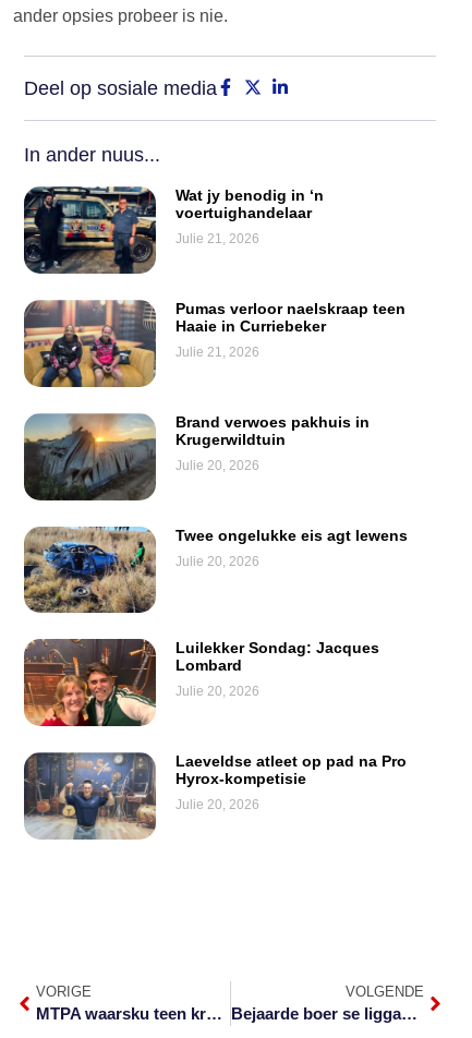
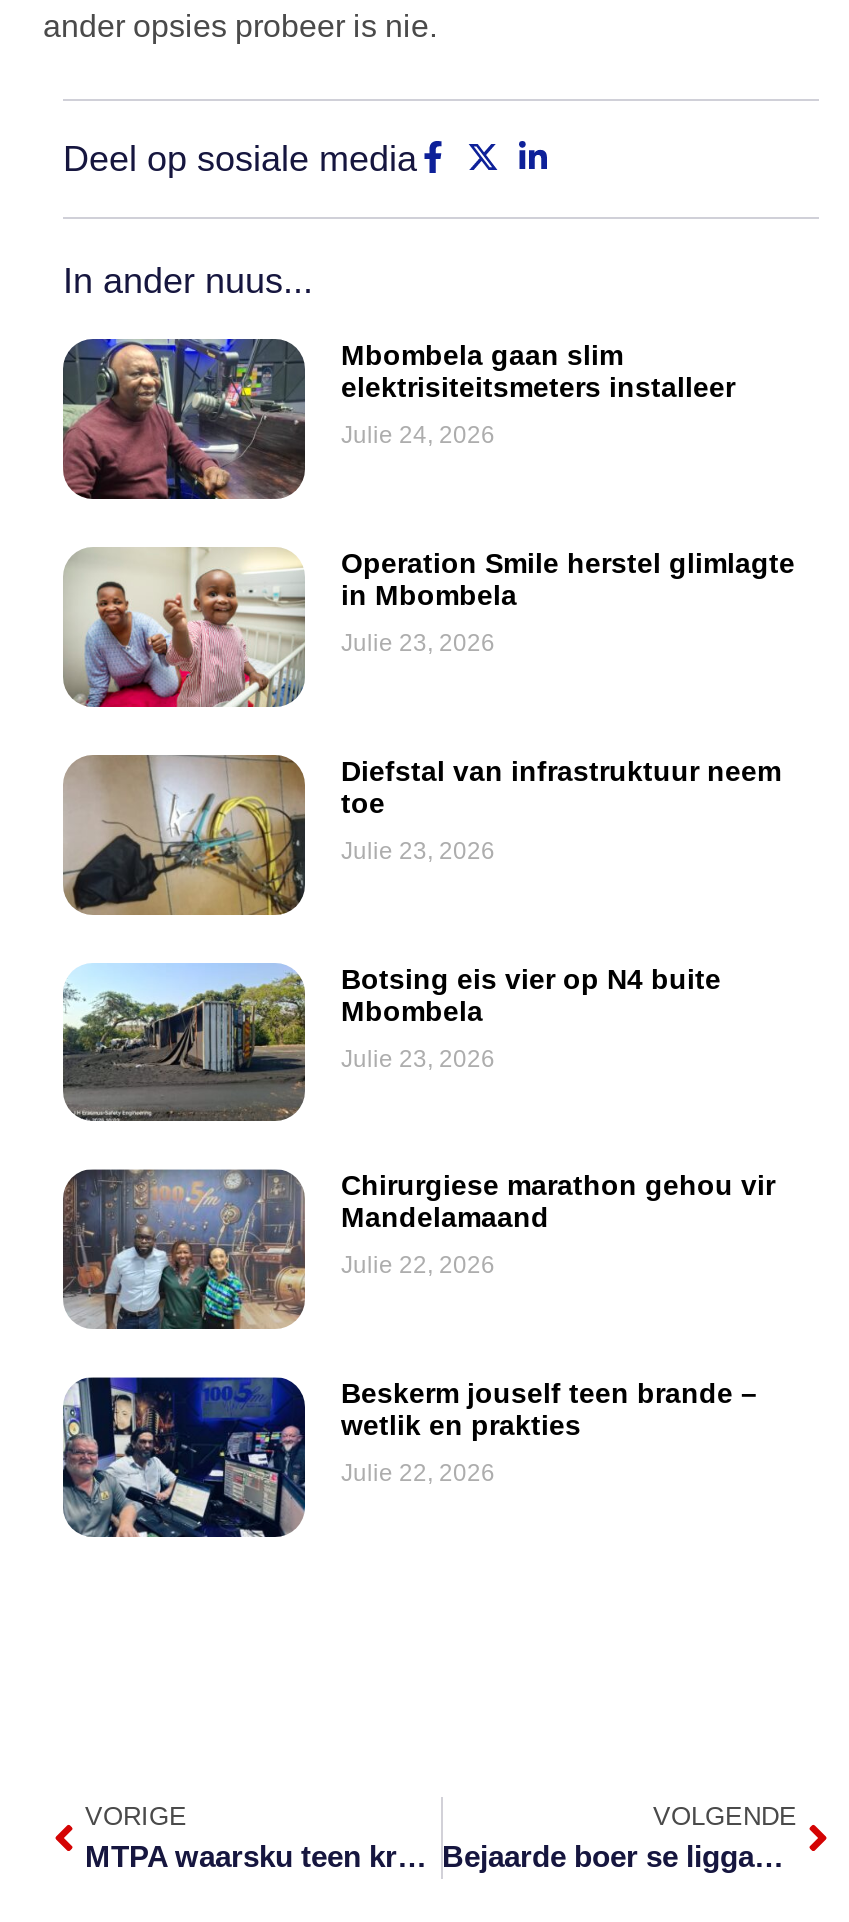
[23,185,324,275] [image] | Wat jy benodig in ‘n | voertuighandelaar -> [61,337,735,501] [image] | Mbombela gaan slim | elektrisiteitsmeters installeer
[176,231,259,247] Julie 21, 2026 -> [341,421,495,449] Julie 24, 2026
[24,300,406,388] [image] | Pumas verloor naelskraap teen | Haaie in Curriebeker -> [63,547,795,709] [image] | Operation Smile herstel glimlagte | in Mbombela
[176,344,259,360] Julie 21, 2026 -> [341,629,495,657] Julie 23, 2026
[24,413,370,502] [image] | Brand verwoes pakhuis in | Krugerwildtuin -> [65,753,781,917] [image] | Diefstal van infrastruktuur neem | toe
[176,458,259,473] Julie 20, 2026 -> [341,836,495,864] Julie 23, 2026
[23,526,408,613] [image] | Twee ongelukke eis agt lewens -> [61,962,721,1121] [image] | Botsing eis vier op N4 buite | Mbombela
[176,553,259,569] Julie 20, 2026 -> [341,1044,495,1072] Julie 23, 2026
[23,638,379,727] [image] | Luilekker Sondag: Jacques | Lombard -> [61,1169,775,1331] [image] | Chirurgiese marathon gehou vir | Mandelamaand
[176,684,259,699] Julie 20, 2026 -> [341,1252,495,1280] Julie 22, 2026
[24,752,407,841] [image] | Laeveldse atleet op pad na Pro | Hyrox-kompetisie -> [63,1375,757,1539] [image] | Beskerm jouself teen brande – | wetlik en prakties
[176,797,259,813] Julie 20, 2026 -> [341,1459,495,1487] Julie 22, 2026

